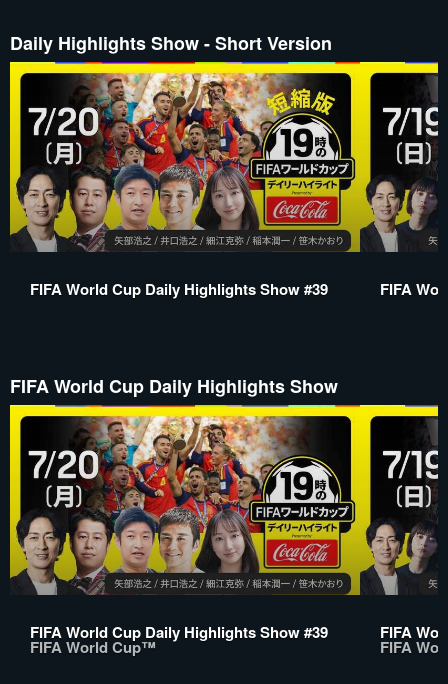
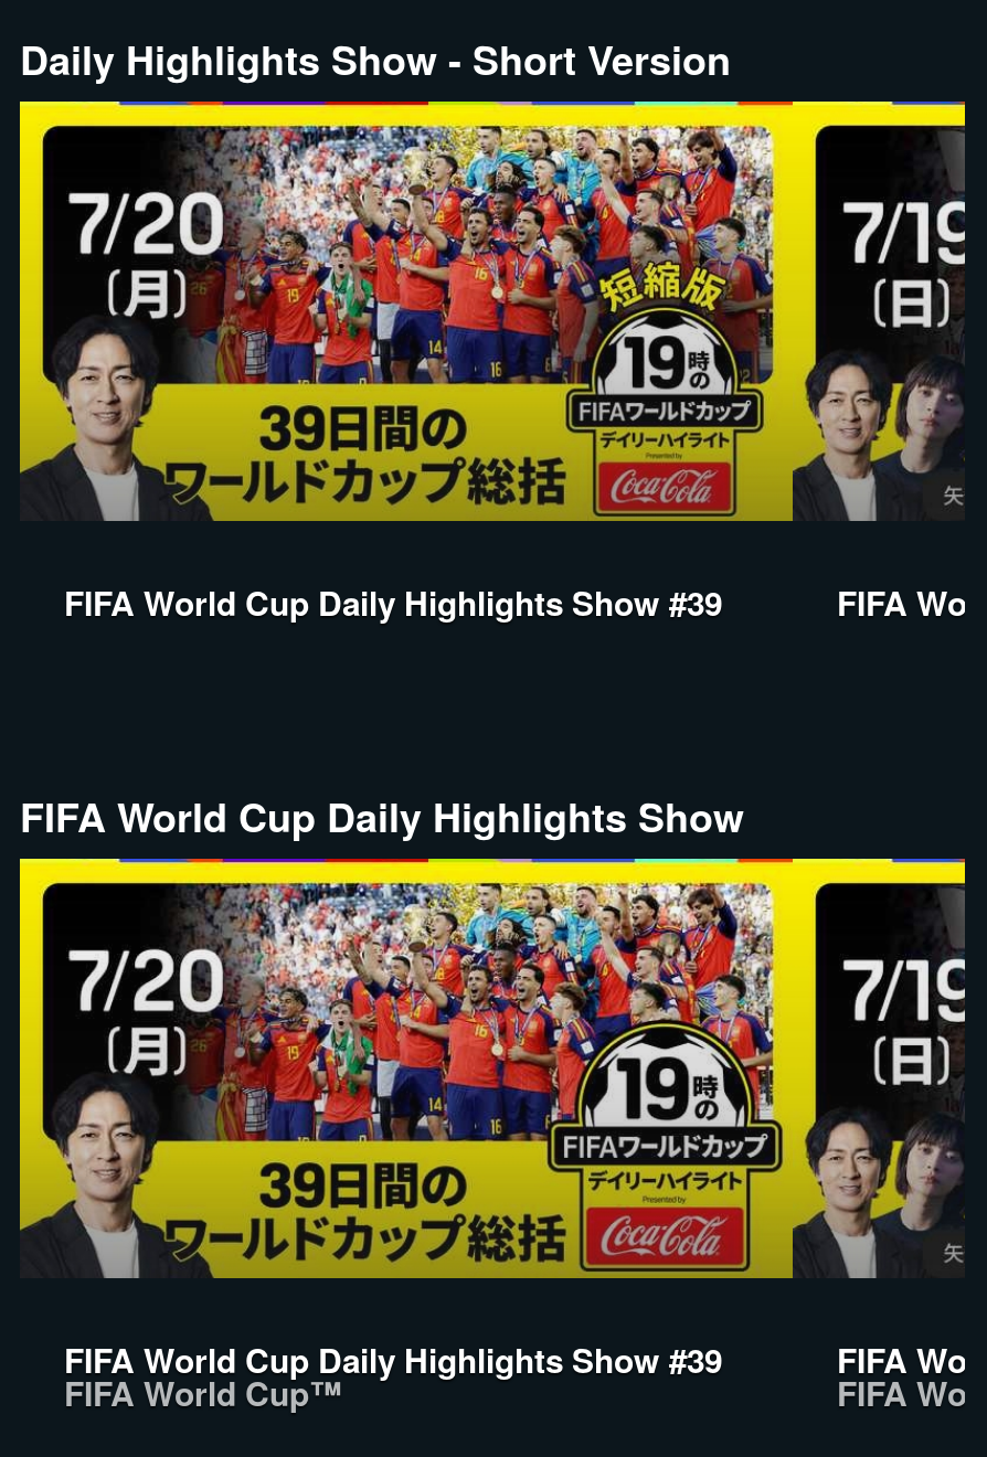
[10,72,356,253] [image] -> [22,124,782,523] [image]
[10,415,356,596] [image] -> [22,881,784,1280] [image]

